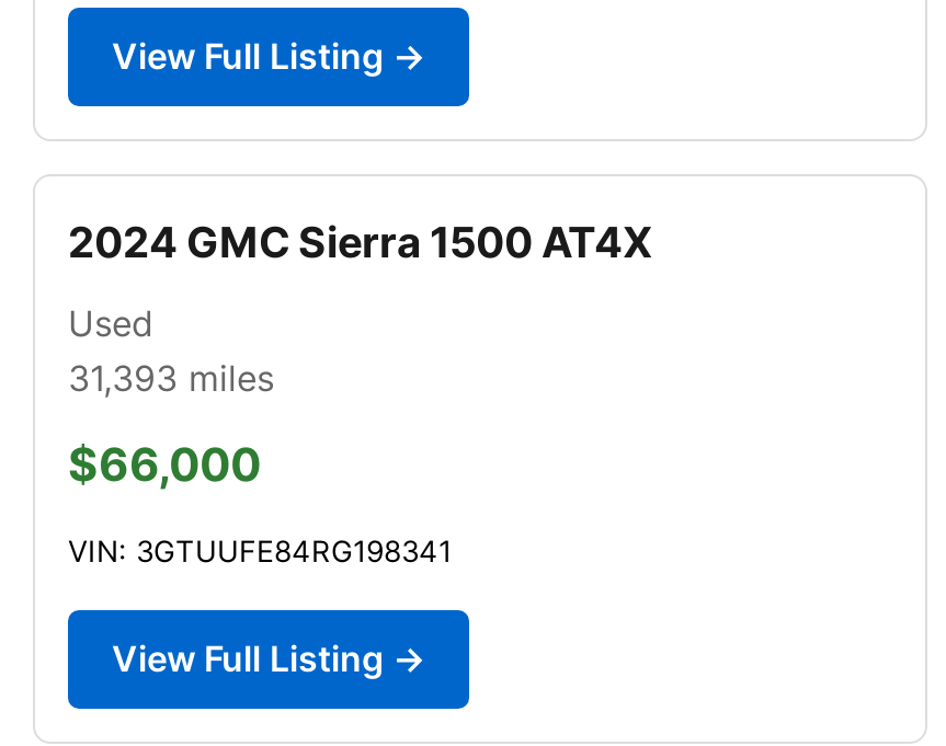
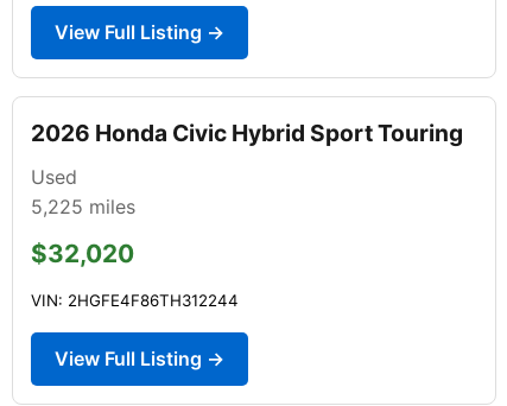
[68,216,653,268] 2024 GMC Sierra 1500 AT4X -> [31,119,463,147] 2026 Honda Civic Hybrid Sport Touring
[68,356,274,400] 31,393 miles -> [31,195,135,218] 5,225 miles
[68,437,261,492] $66,000 -> [31,238,134,268] $32,020
[68,533,452,568] VIN: 3GTUUFE84RG198341 -> [31,291,239,310] VIN: 2HGFE4F86TH312244

